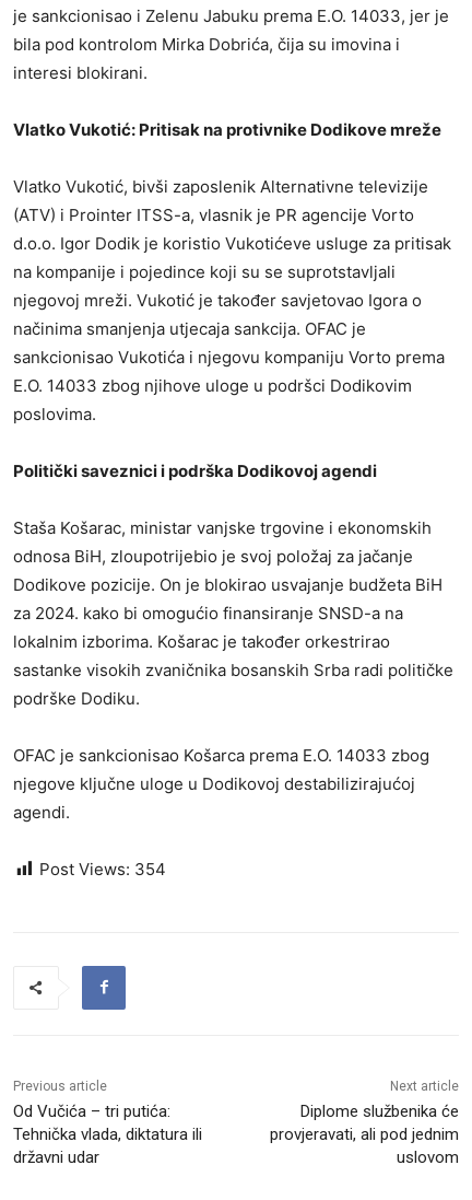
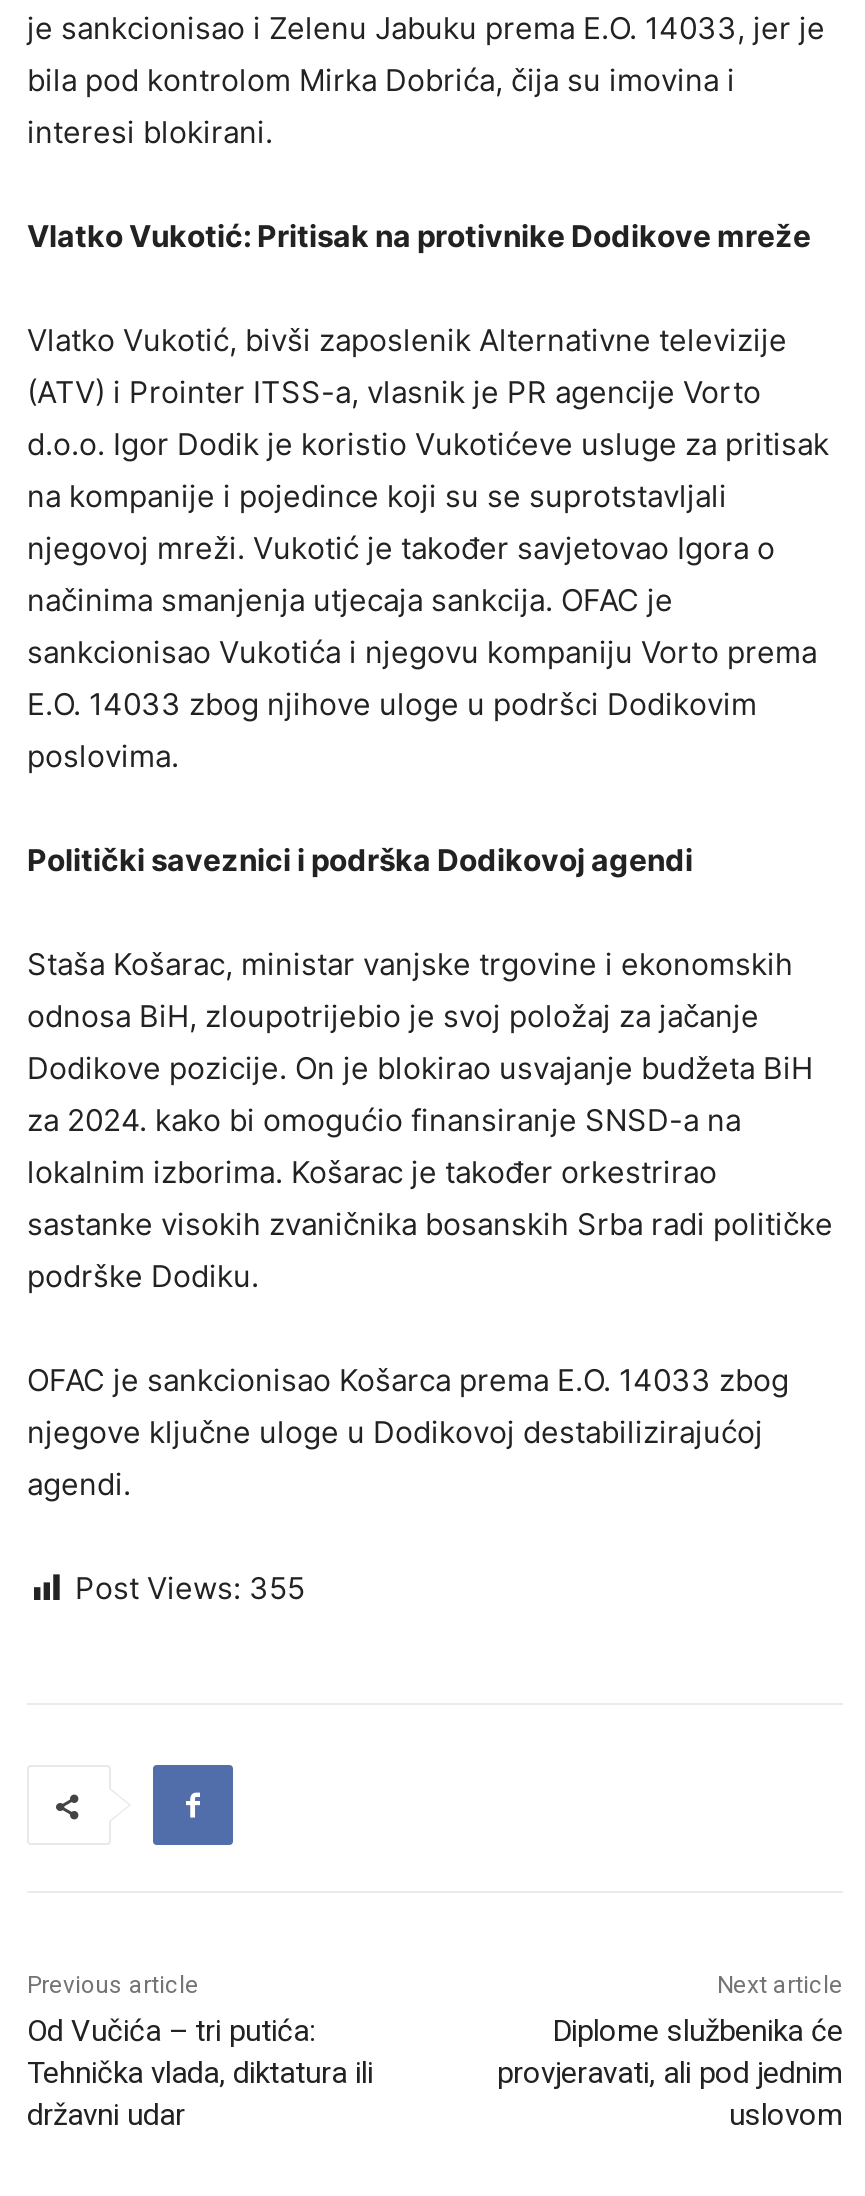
[39,858,166,879] Post Views: 354 -> [75,1570,305,1608] Post Views: 355

